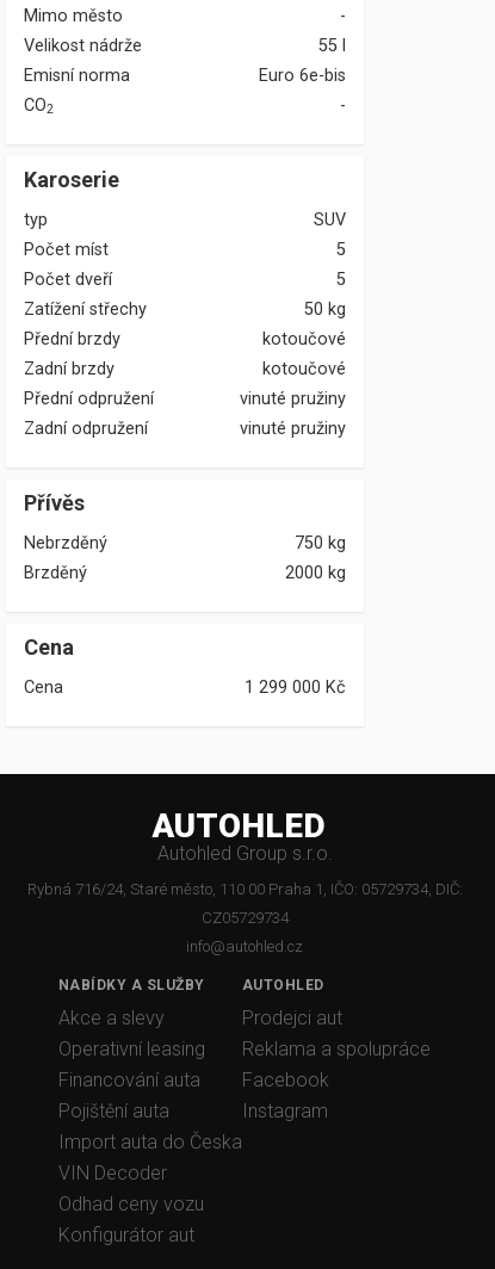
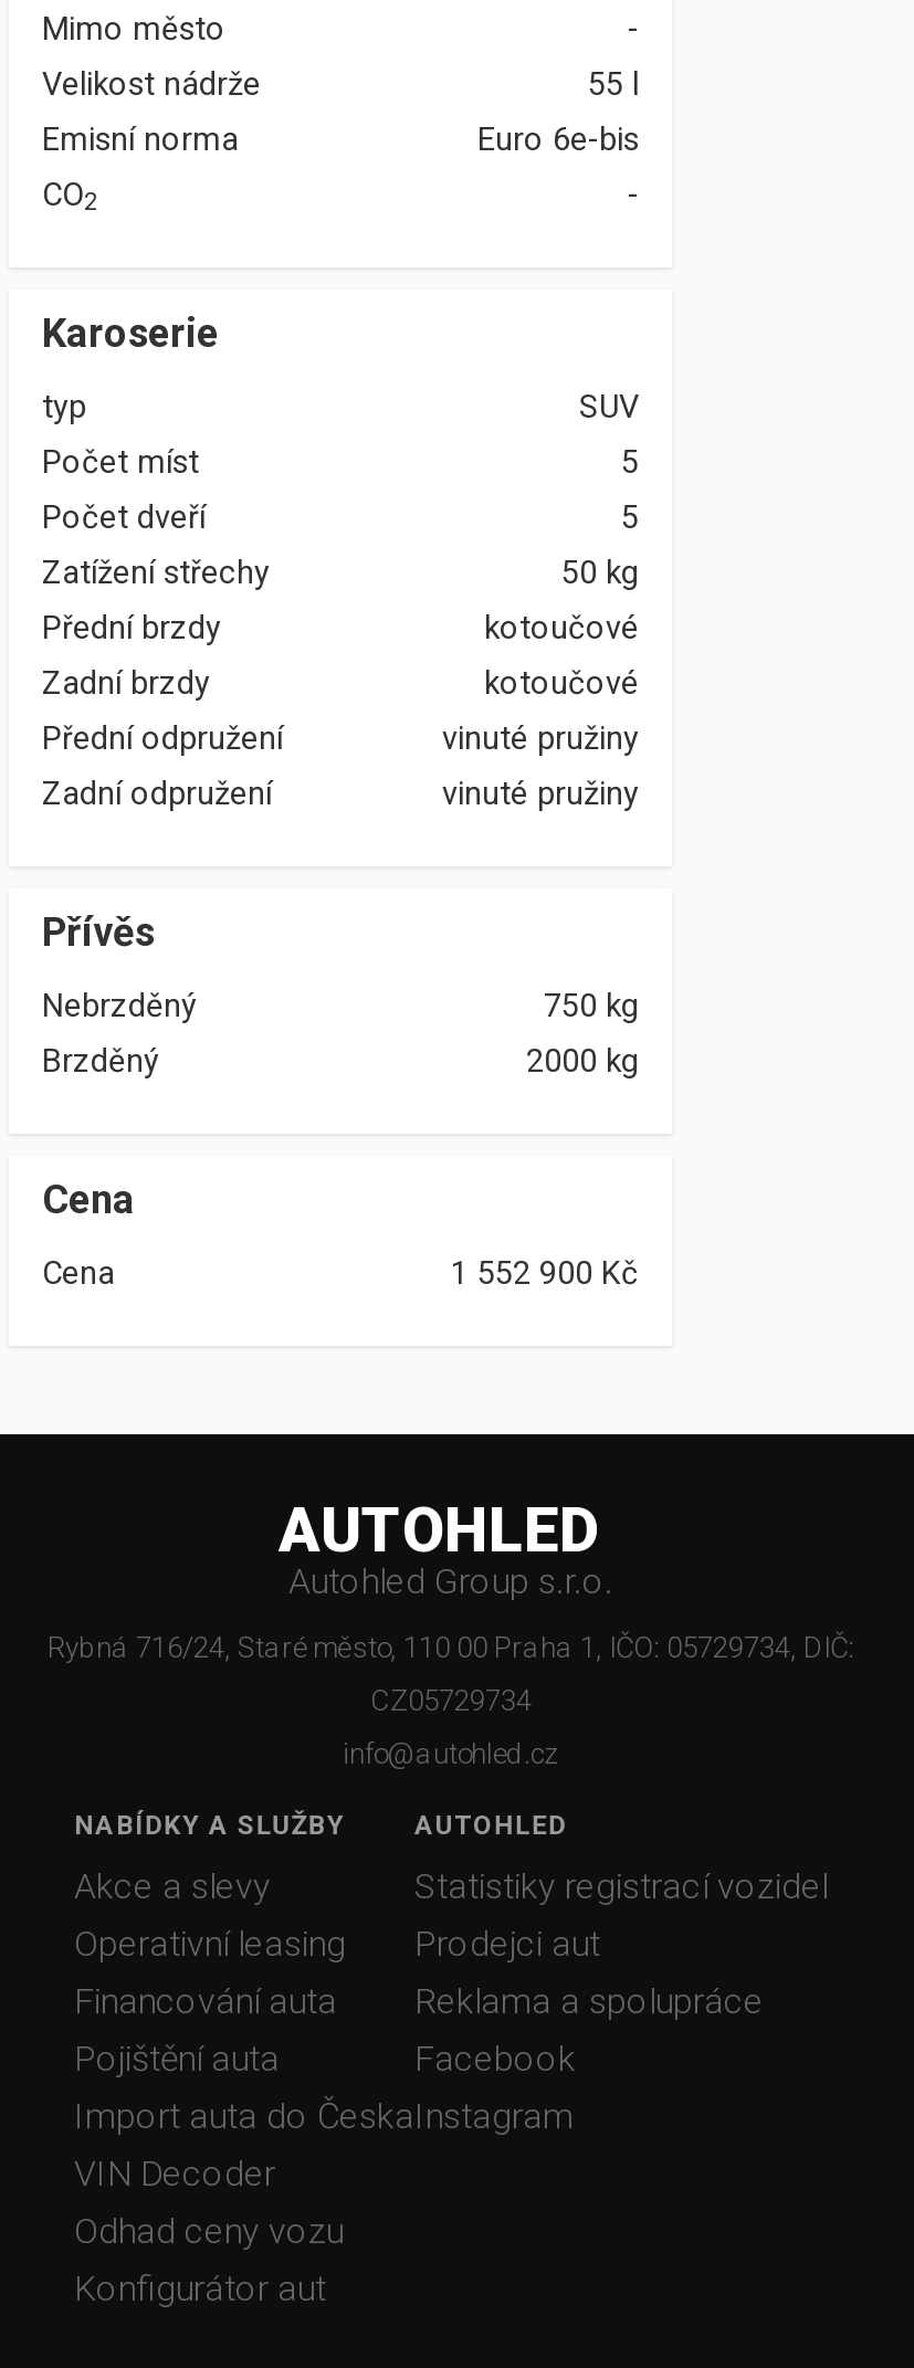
[245,677,346,697] 1 299 000 Kč -> [451,1255,639,1292] 1 552 900 Kč
moved [242,1006,431,1122] -> [414,1922,764,2137]: Prodejci aut | Reklama a spolupráce | Facebook | Instagram
none -> [414,1865,828,1907] Statistiky registrací vozidel

